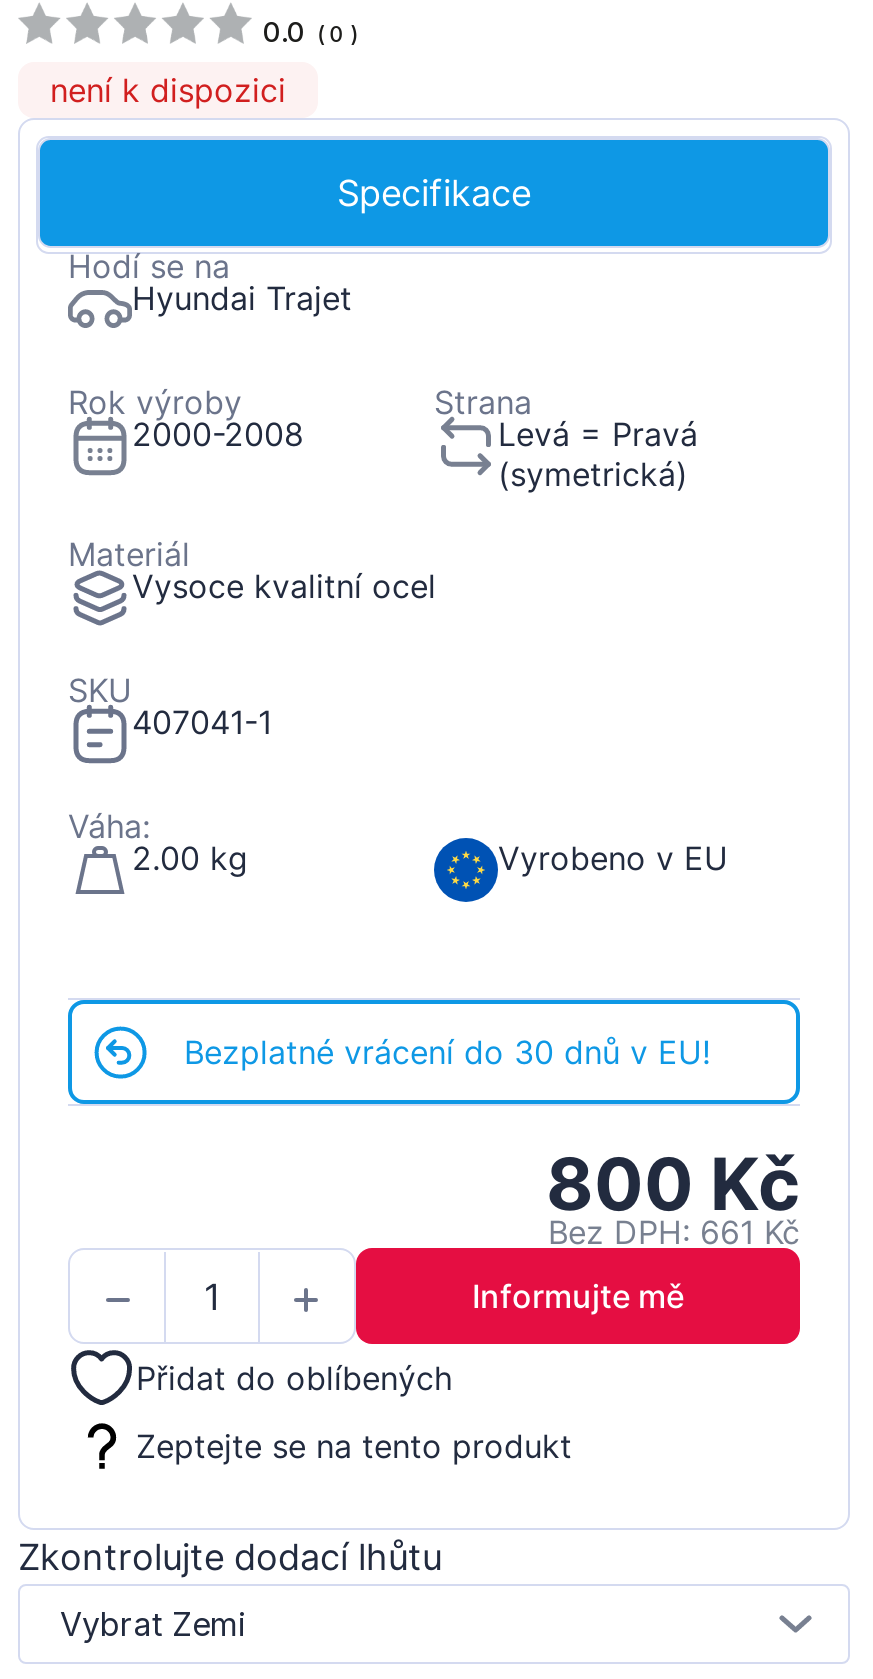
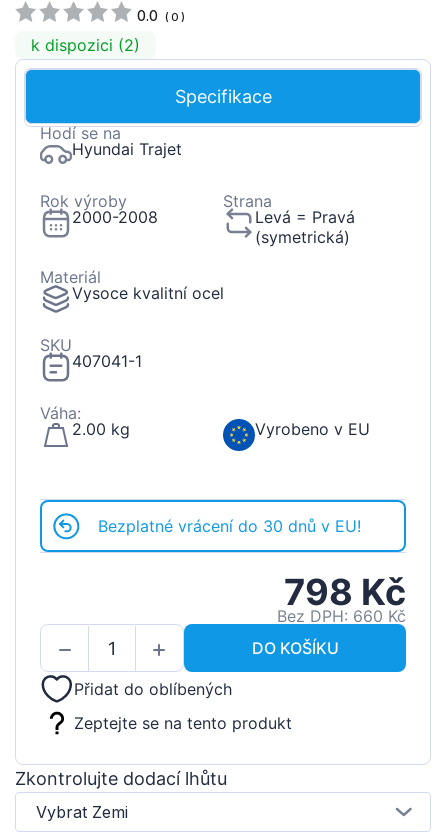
[50,71,286,111] není k dispozici -> [31,35,140,55] k dispozici (2)
[546,1141,800,1253] 800 Kč | Bez DPH: 661 Kč -> [277,570,406,626] 798 Kč | Bez DPH: 660 Kč
[472,1277,684,1317] Informujte mě -> [251,638,338,658] DO KOŠÍKU

